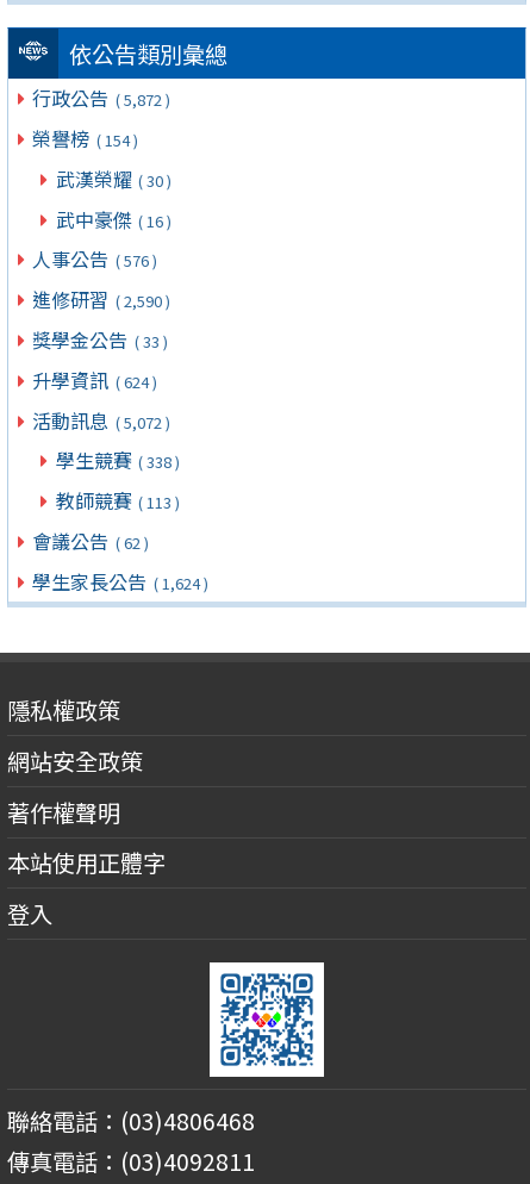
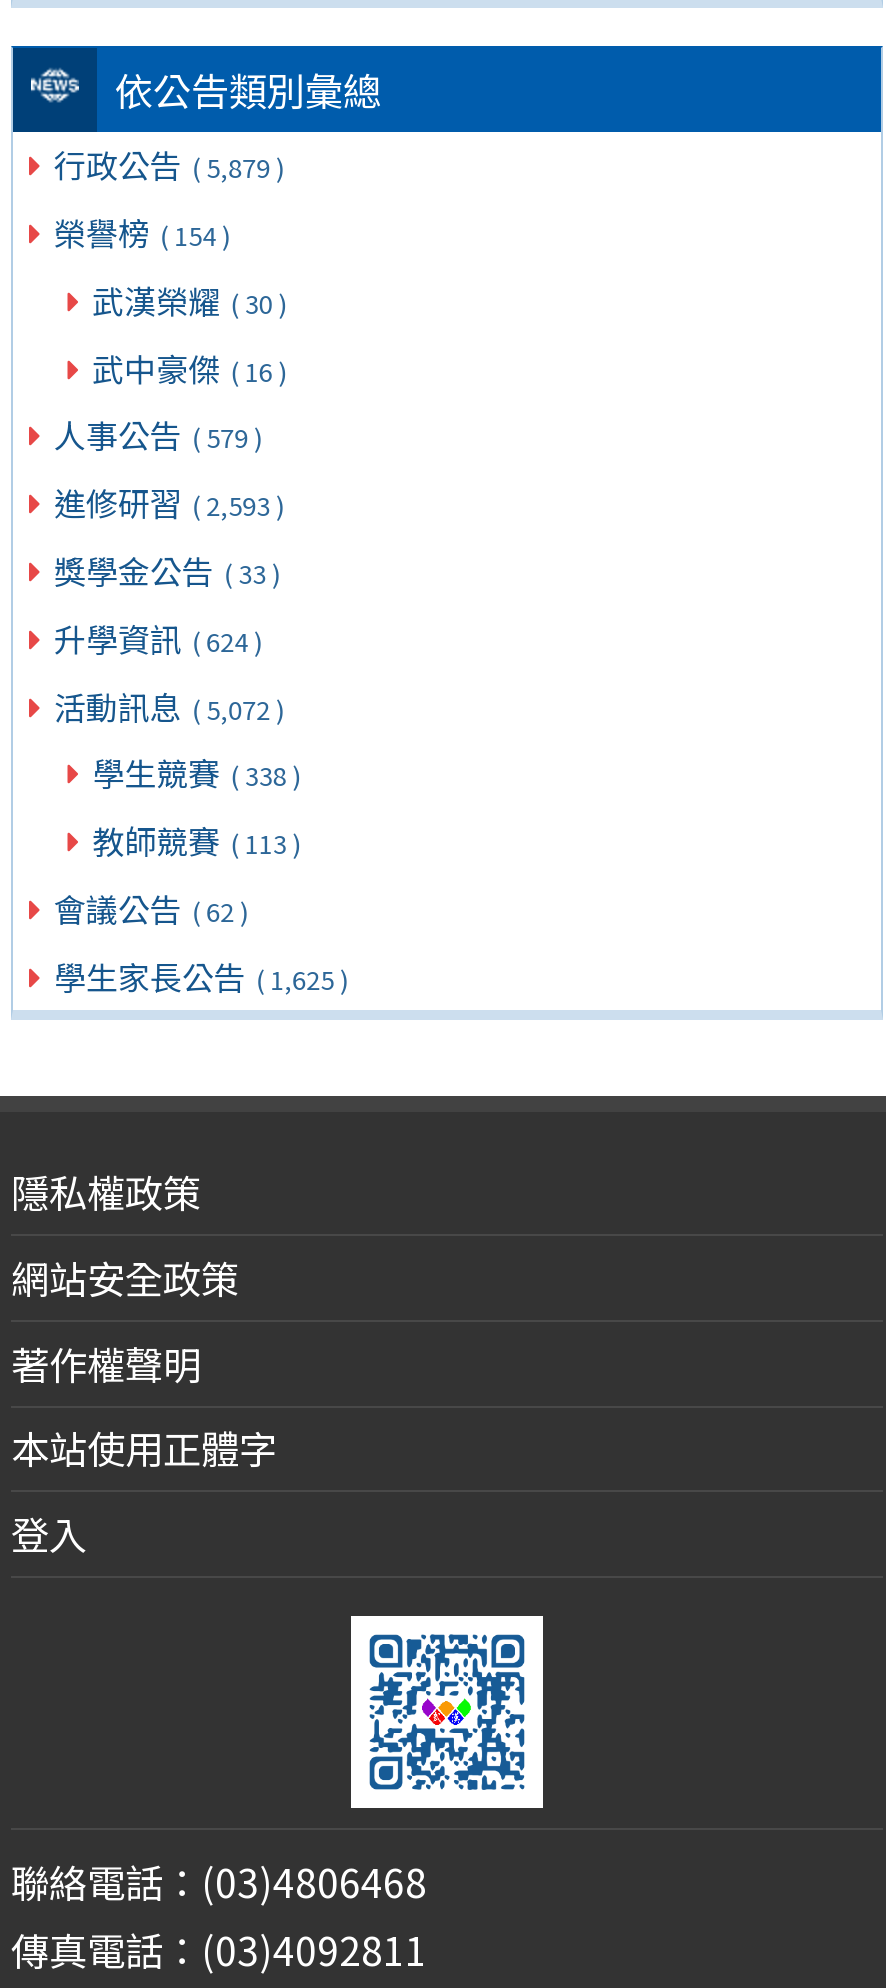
[33,84,170,112] 行政公告 ( 5,872 ) -> [54,140,284,188] 行政公告 ( 5,879 )
[33,245,157,273] 人事公告 ( 576 ) -> [54,411,262,459] 人事公告 ( 579 )
[33,285,170,314] 進修研習 ( 2,590 ) -> [54,478,284,526] 進修研習 ( 2,593 )
[33,567,208,595] 學生家長公告 ( 1,624 ) -> [54,951,348,999] 學生家長公告 ( 1,625 )

